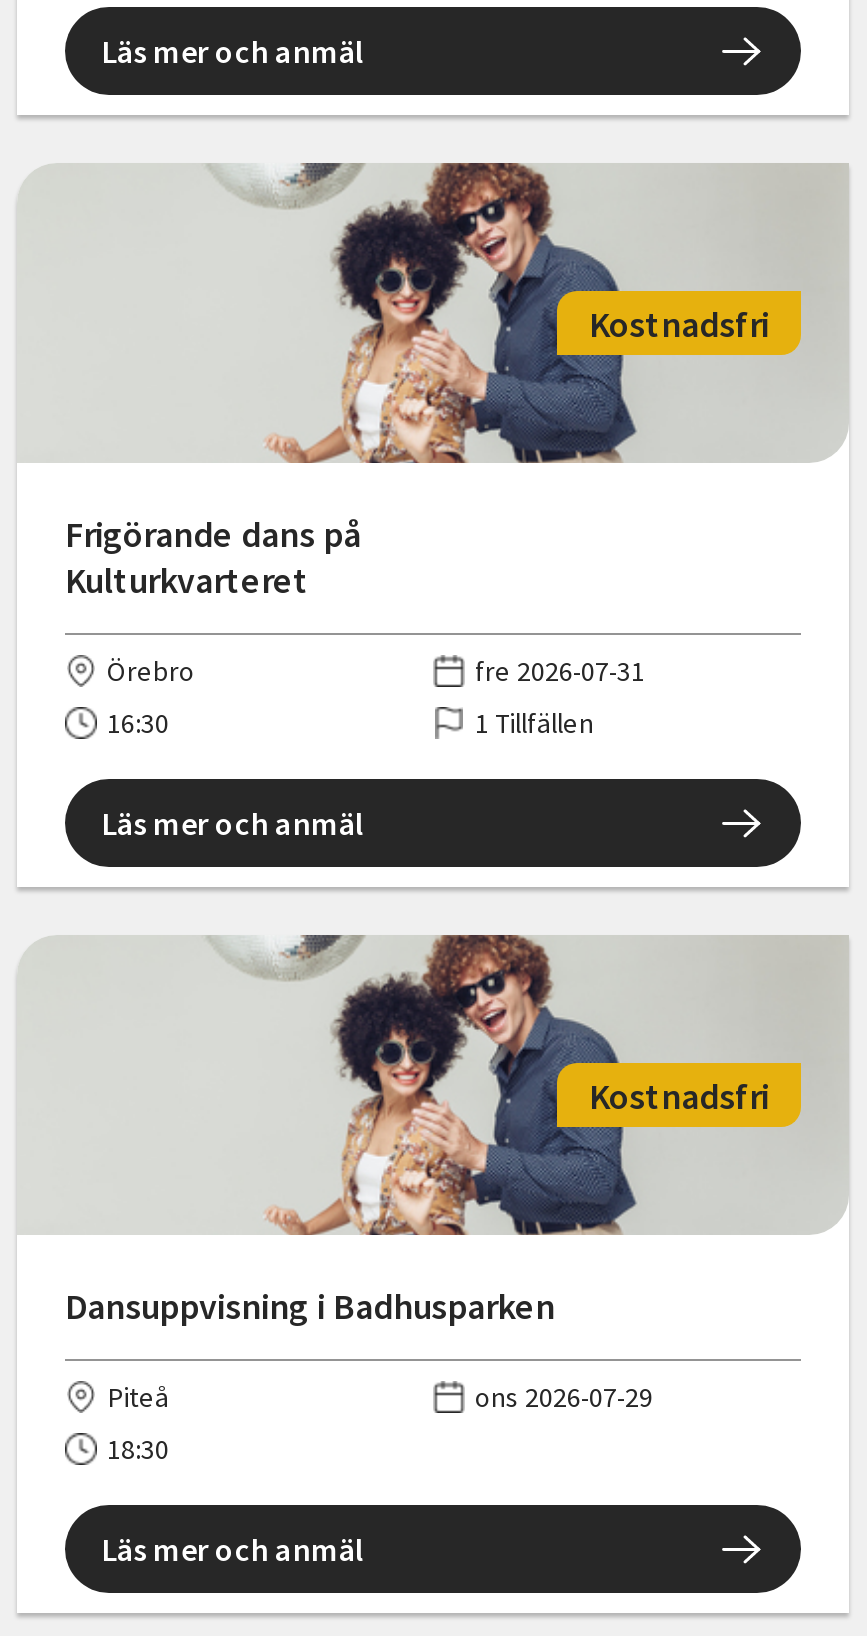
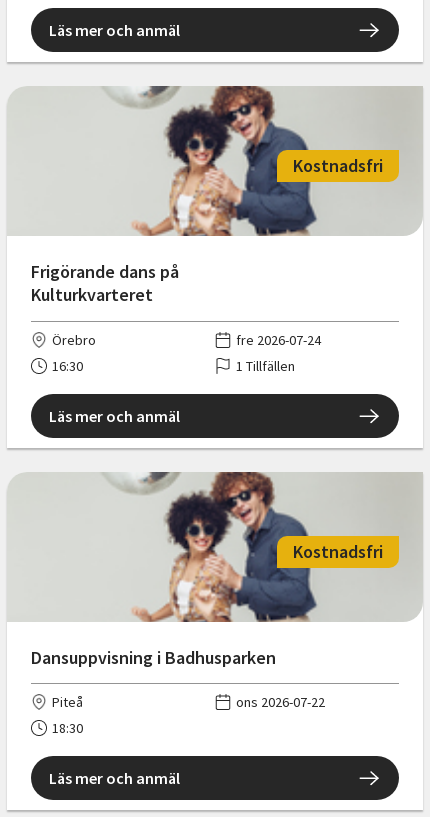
[475,653,645,689] fre 2026-07-31 -> [236,330,321,348] fre 2026-07-24
[475,1379,653,1415] ons 2026-07-29 -> [236,693,325,711] ons 2026-07-22

